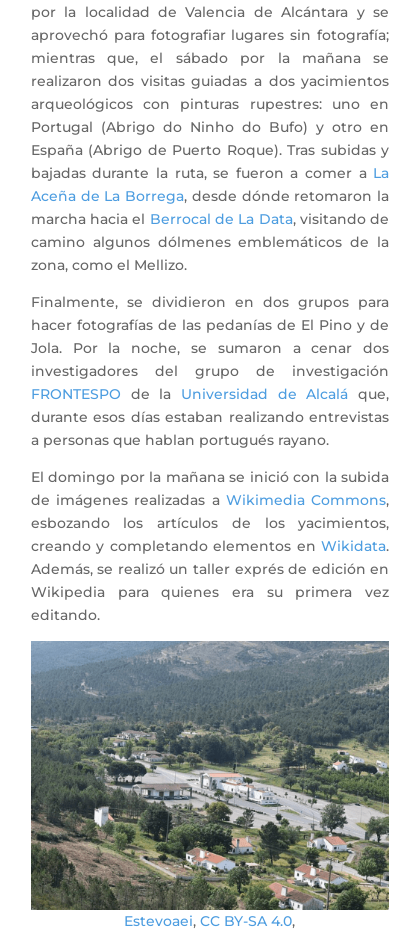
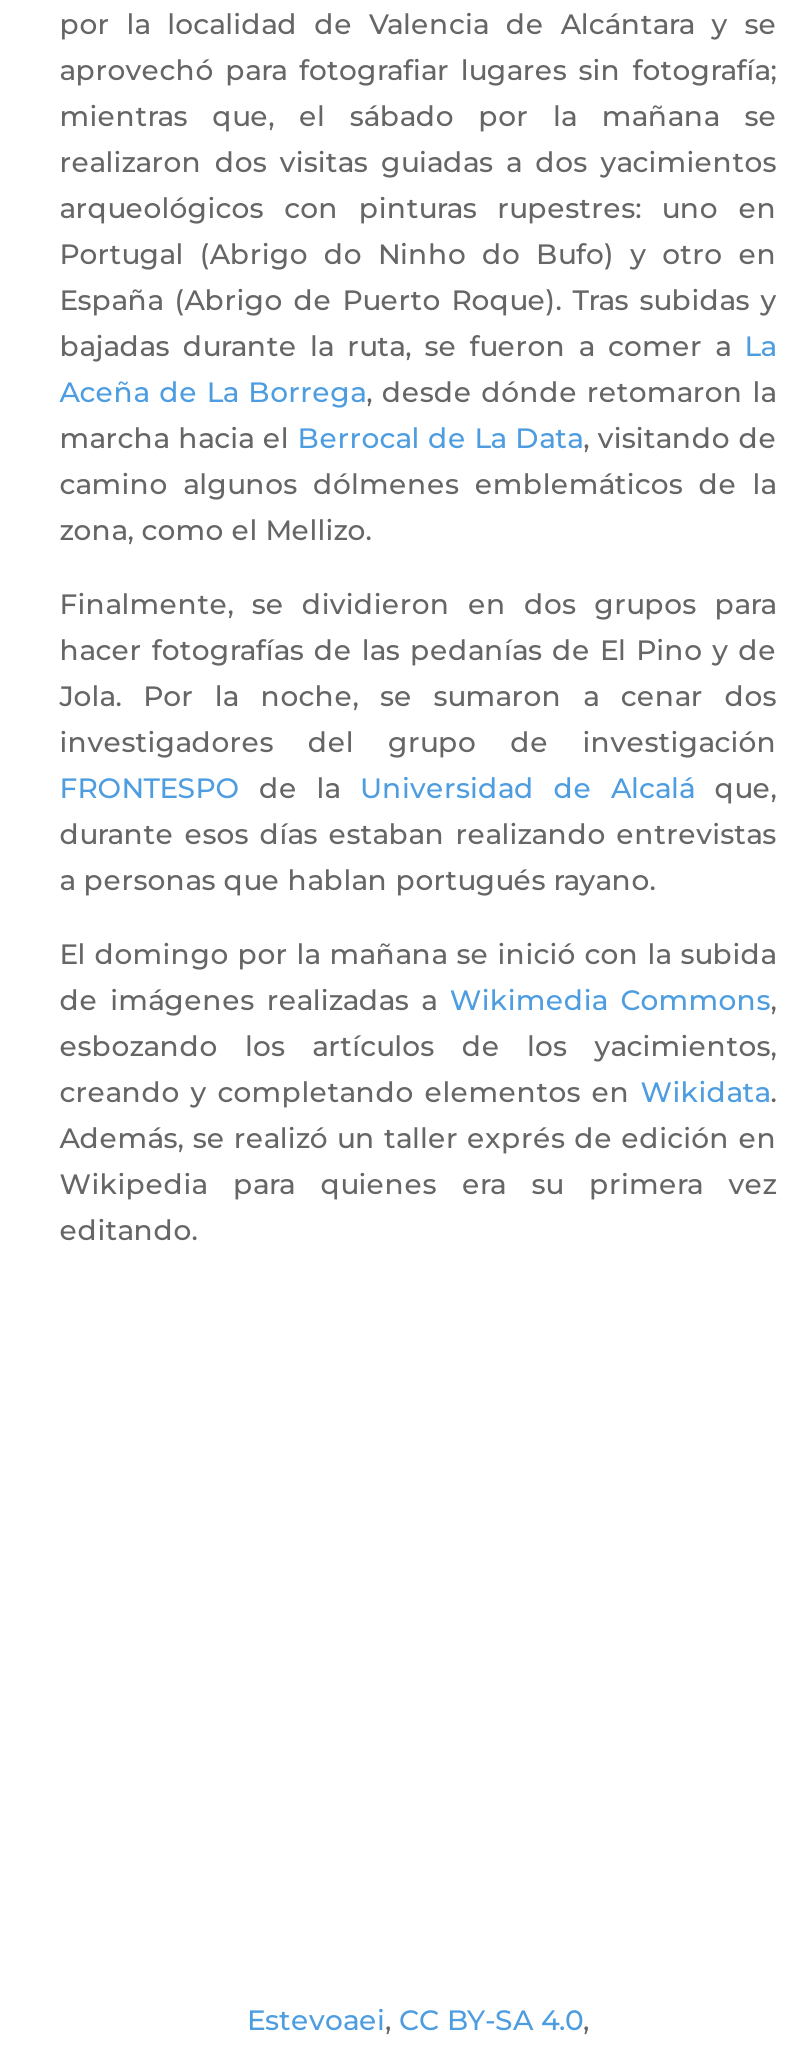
[30,640,390,911] [image] -> none

